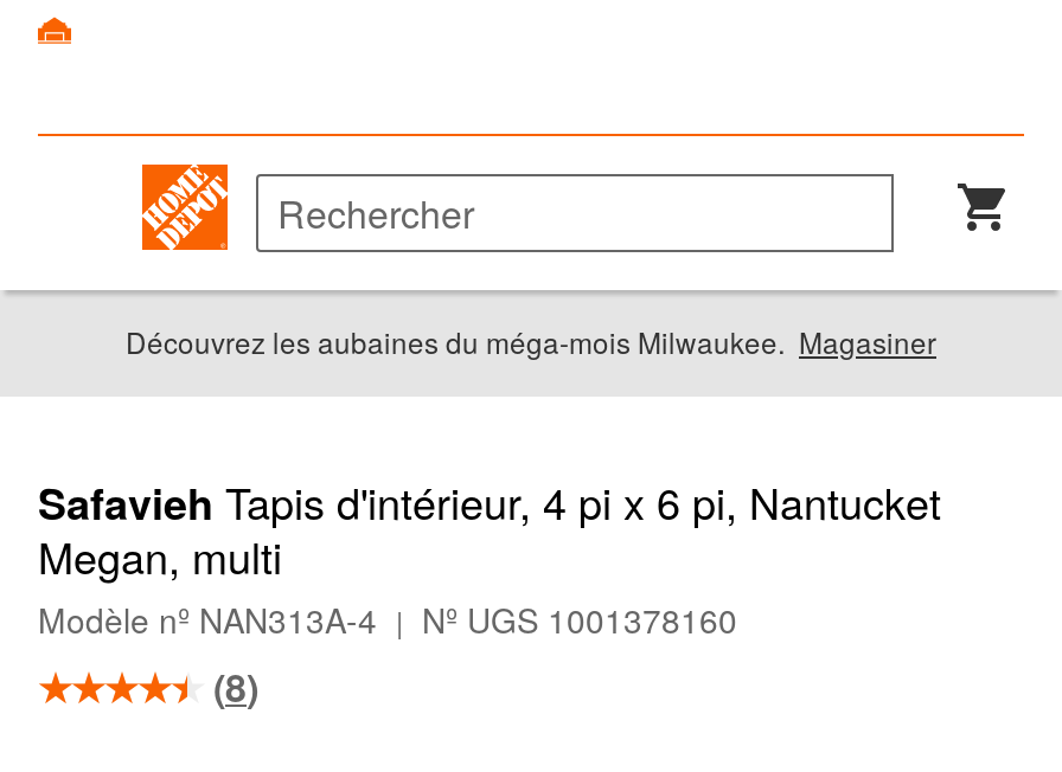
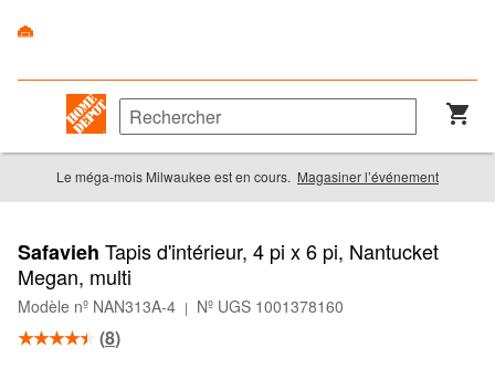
[126,322,936,362] Découvrez les aubaines du méga-mois Milwaukee. Magasiner -> [56,167,439,186] Le méga-mois Milwaukee est en cours. Magasiner l’événement

